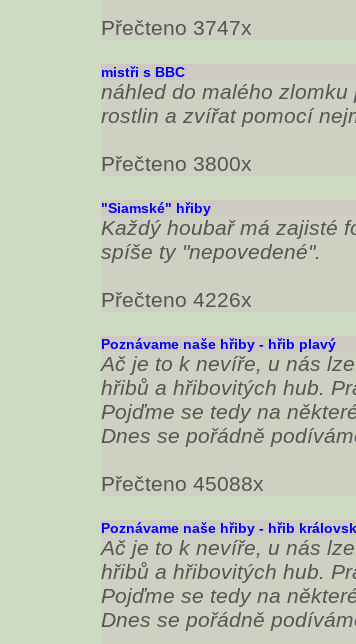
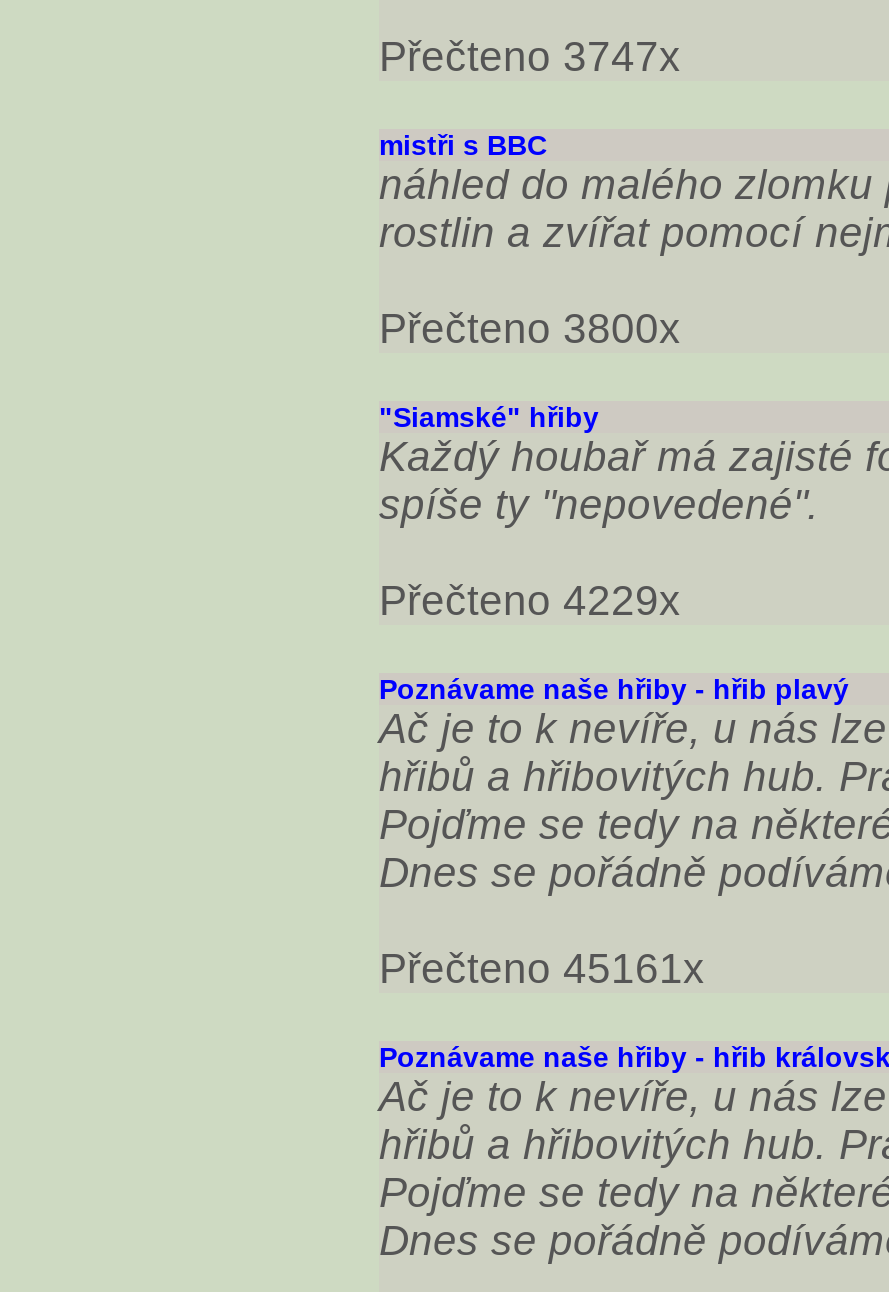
[101,287,252,310] Přečteno 4226x -> [379,576,681,622] Přečteno 4229x
[101,471,264,494] Přečteno 45088x -> [379,944,705,990] Přečteno 45161x

